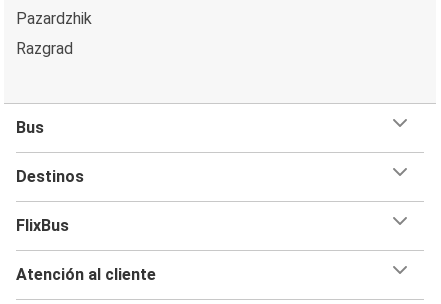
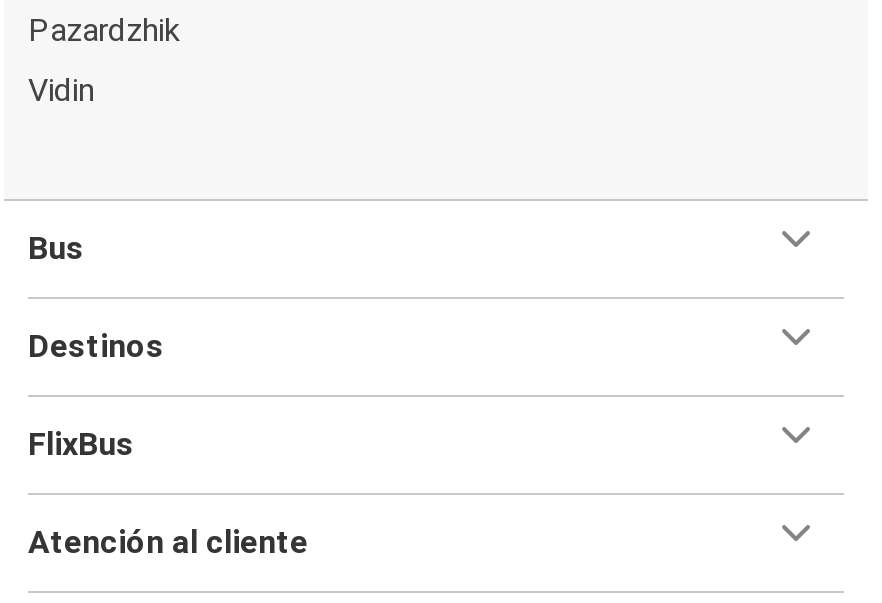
[16,38,73,57] Razgrad -> [28,70,94,108] Vidin

